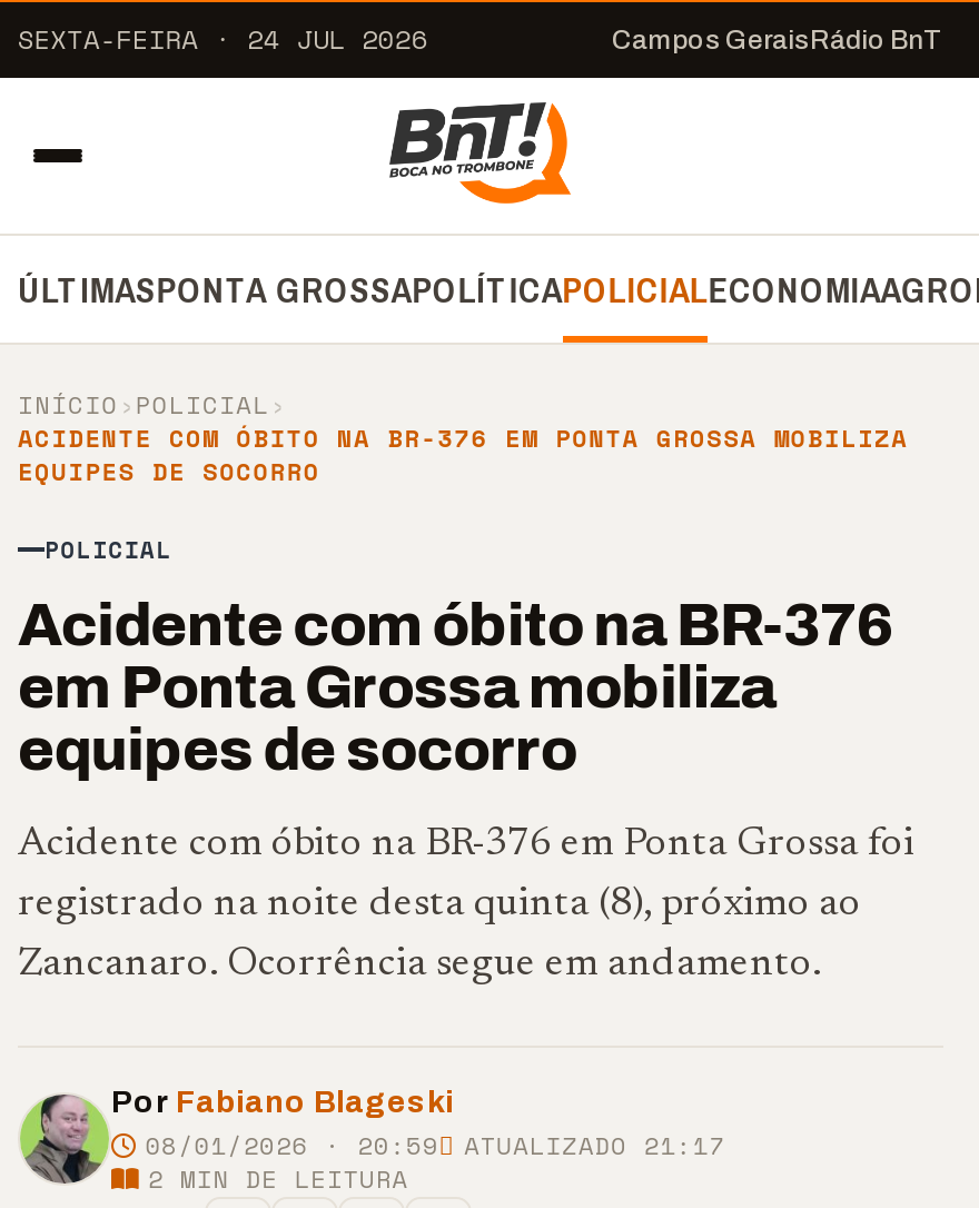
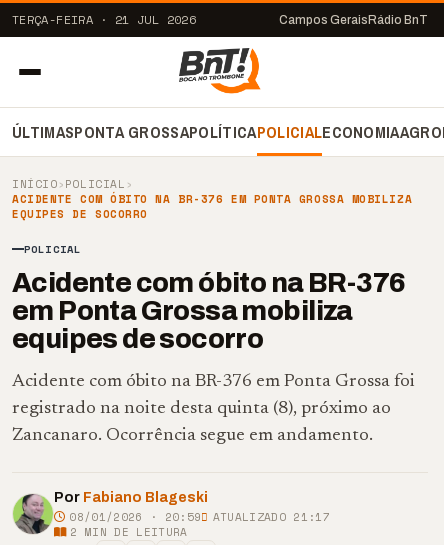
[18,20,427,58] SEXTA-FEIRA · 24 JUL 2026 -> [12,11,196,28] TERÇA-FEIRA · 21 JUL 2026

